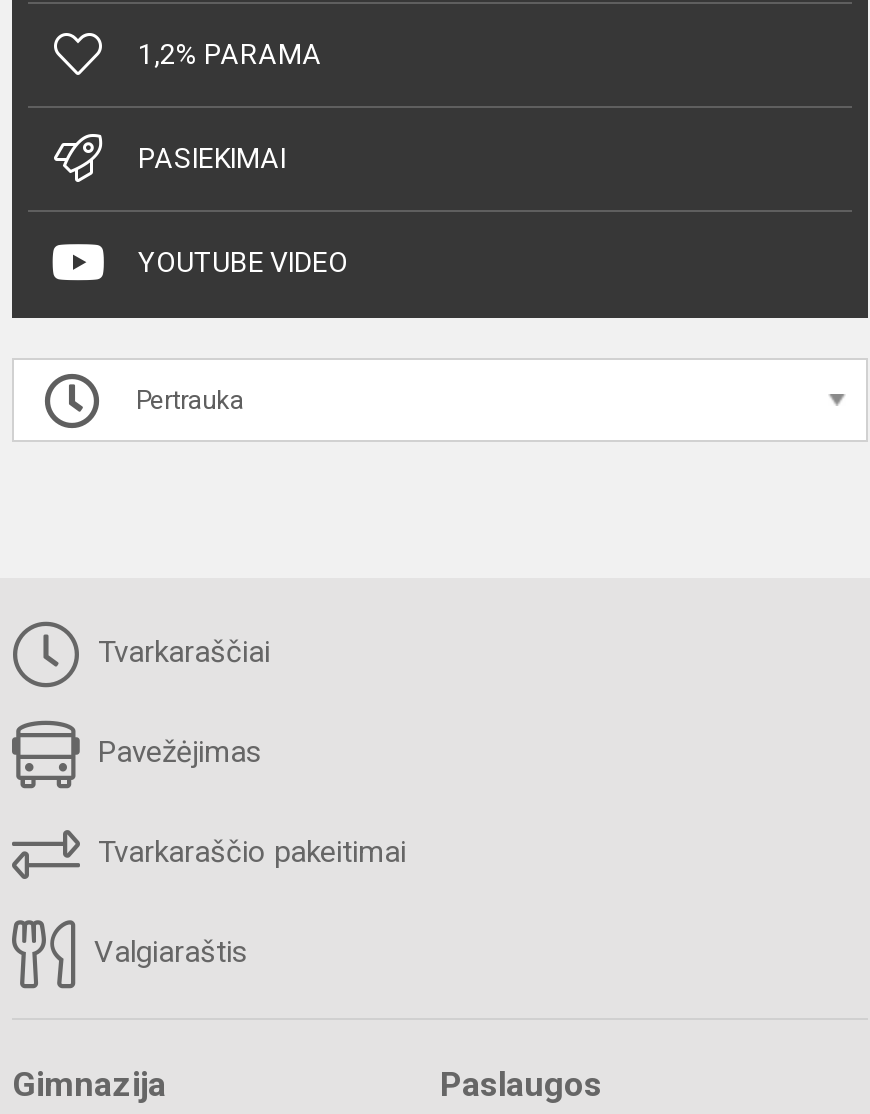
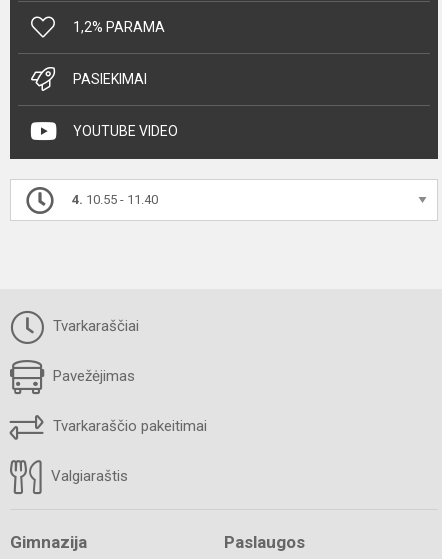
[130,384,244,414] Pertrauka -> [72,192,158,207] 4. 10.55 - 11.40

